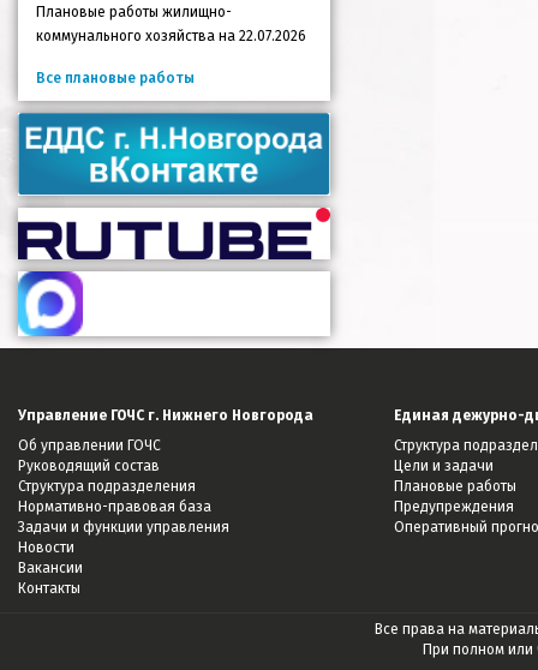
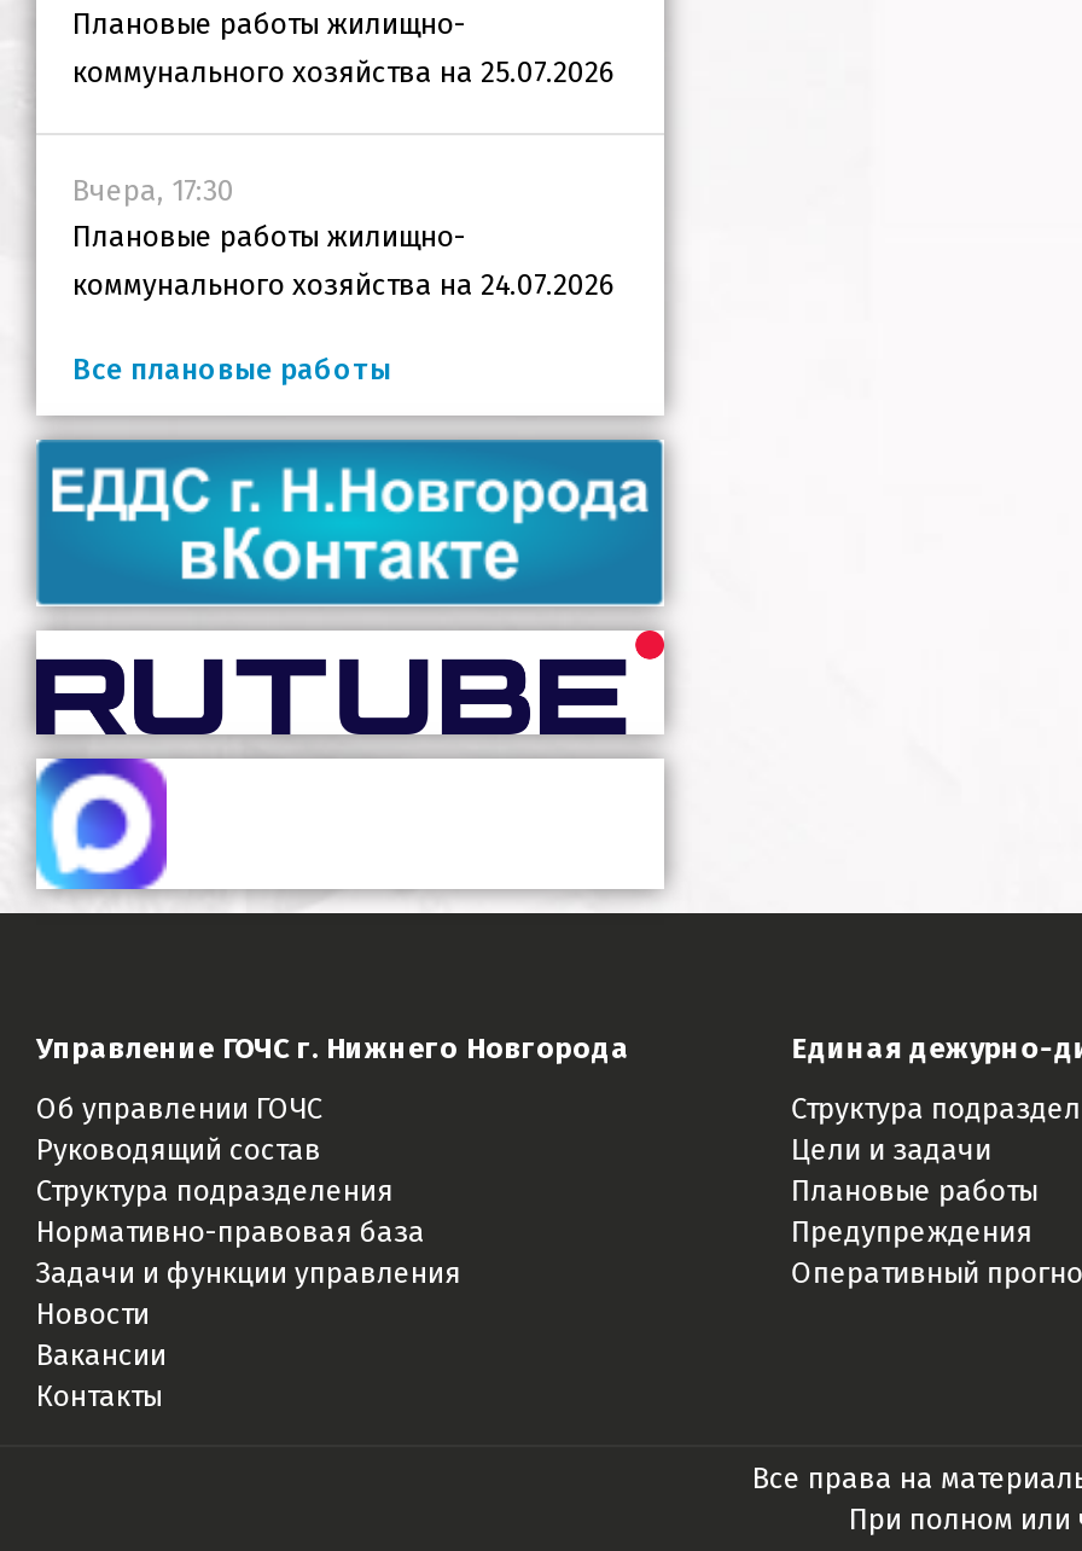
[36,28,306,44] коммунального хозяйства на 22.07.2026 -> [72,56,616,302] коммунального хозяйства на 25.07.2026 | Вчера, 17:30 | Плановые работы жилищно- | коммунального хозяйства на 24.07.2026

